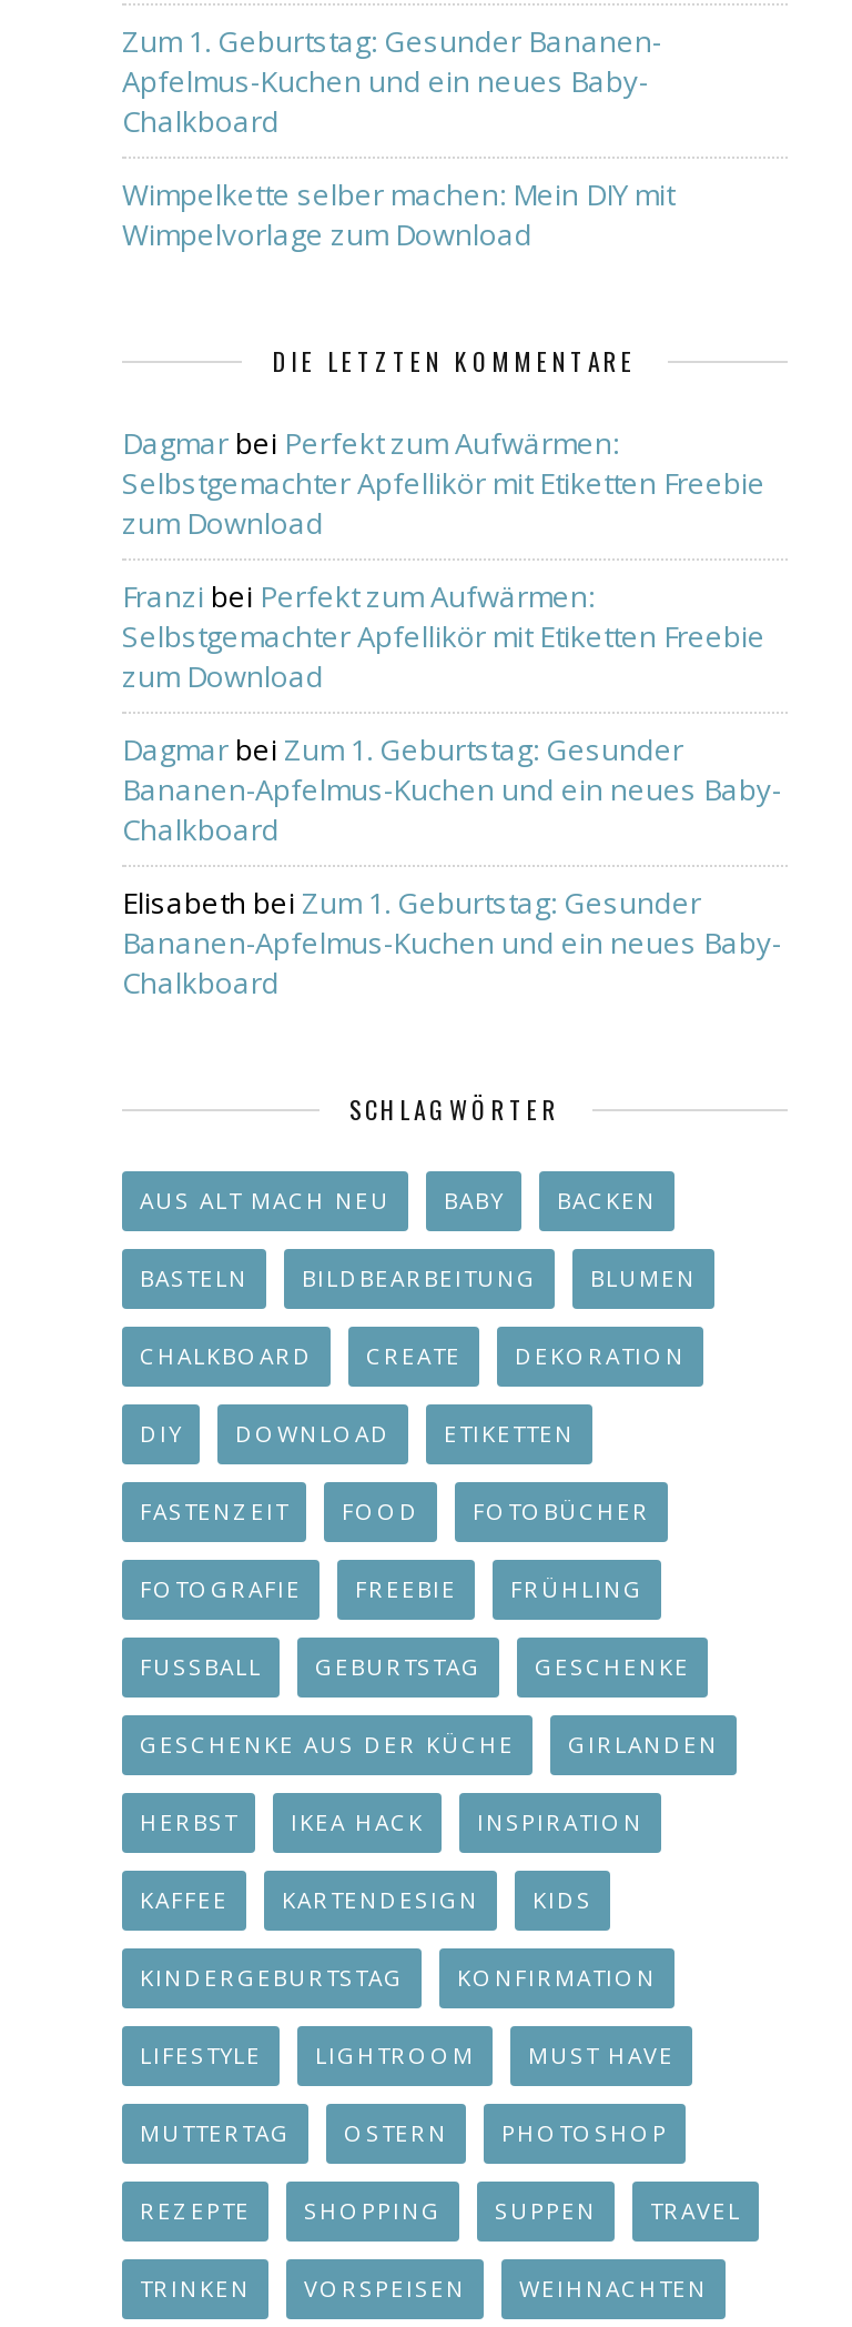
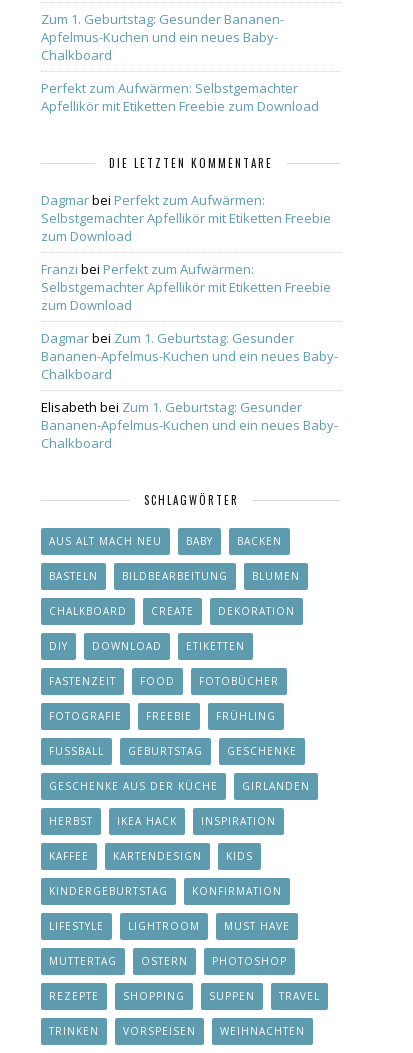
[122,175,674,255] Wimpelkette selber machen: Mein DIY mit | Wimpelvorlage zum Download -> [41,79,319,115] Perfekt zum Aufwärmen: Selbstgemachter | Apfellikör mit Etiketten Freebie zum Download

